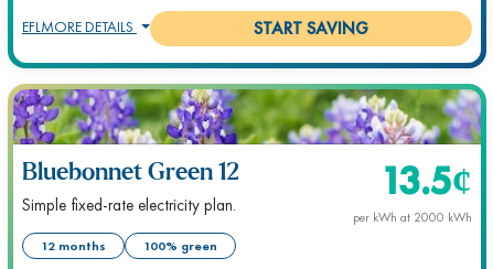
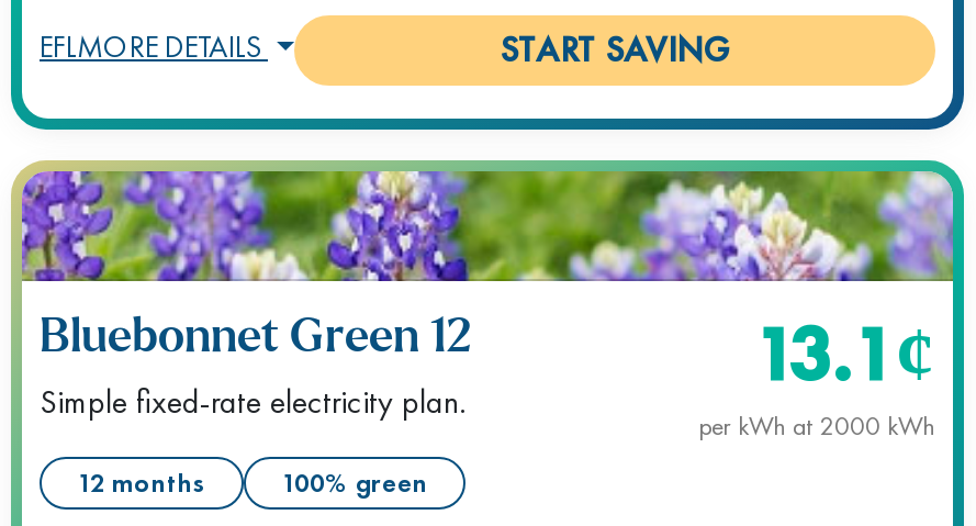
[381,157,472,206] 13.5¢ -> [753,306,935,405] 13.1¢

